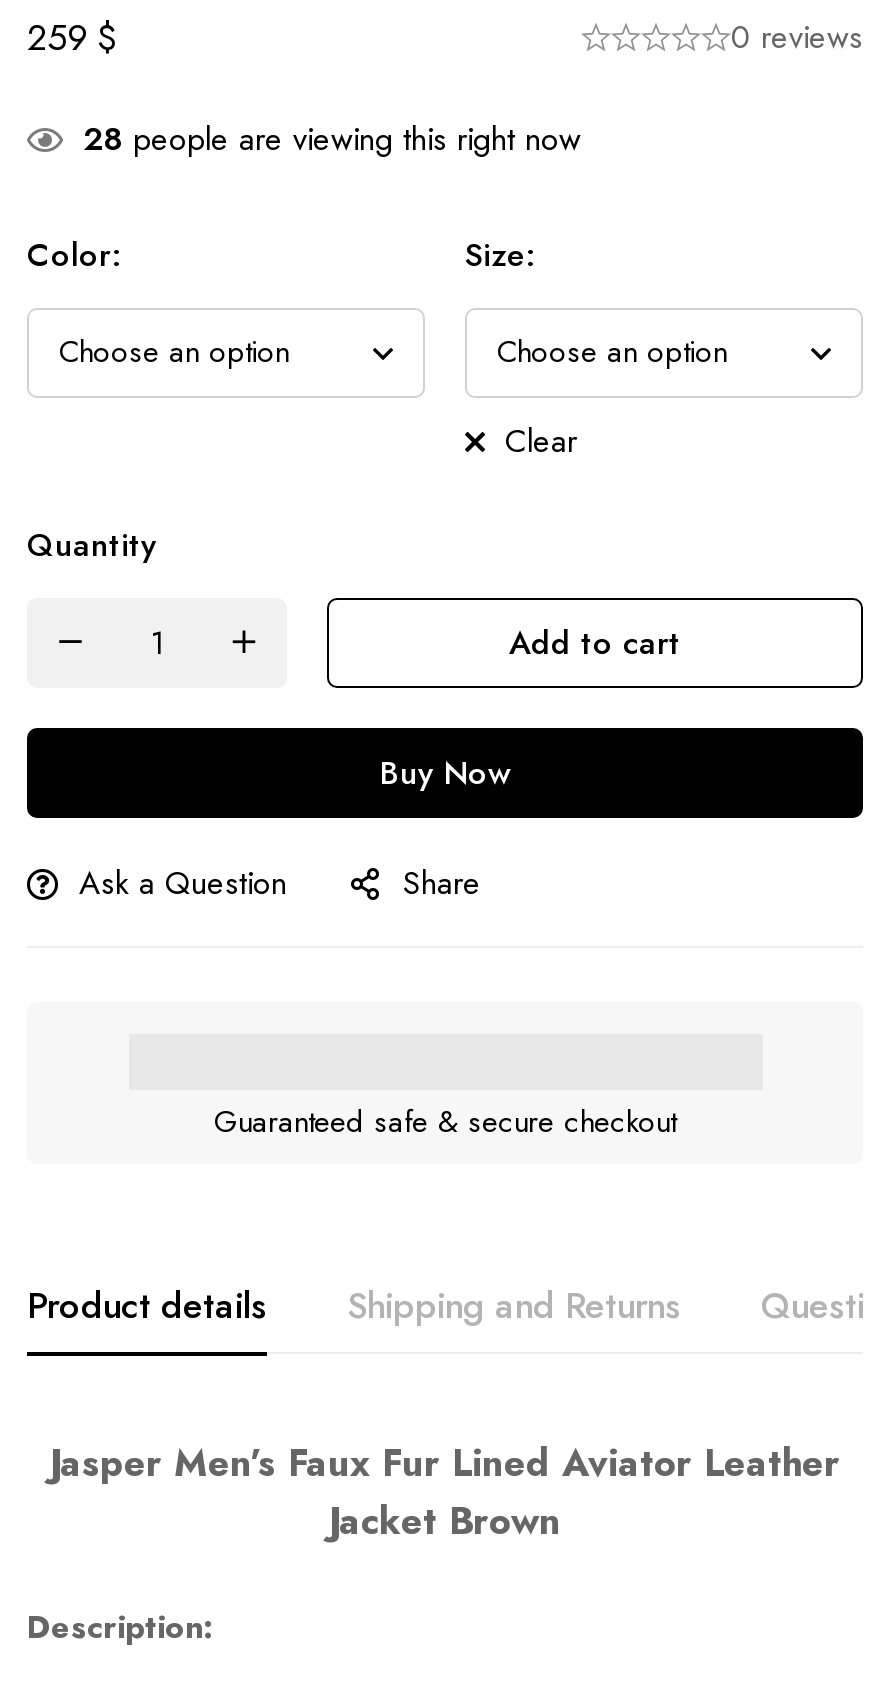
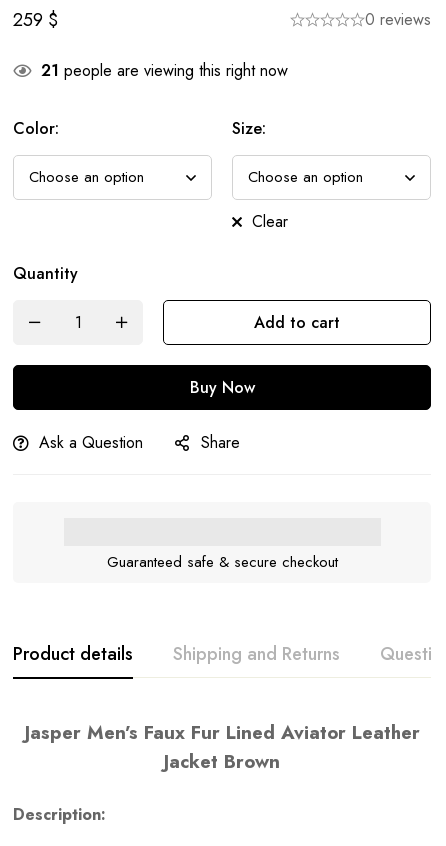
[83,116,581,162] 28 people are viewing this right now -> [41,59,288,82] 21 people are viewing this right now

